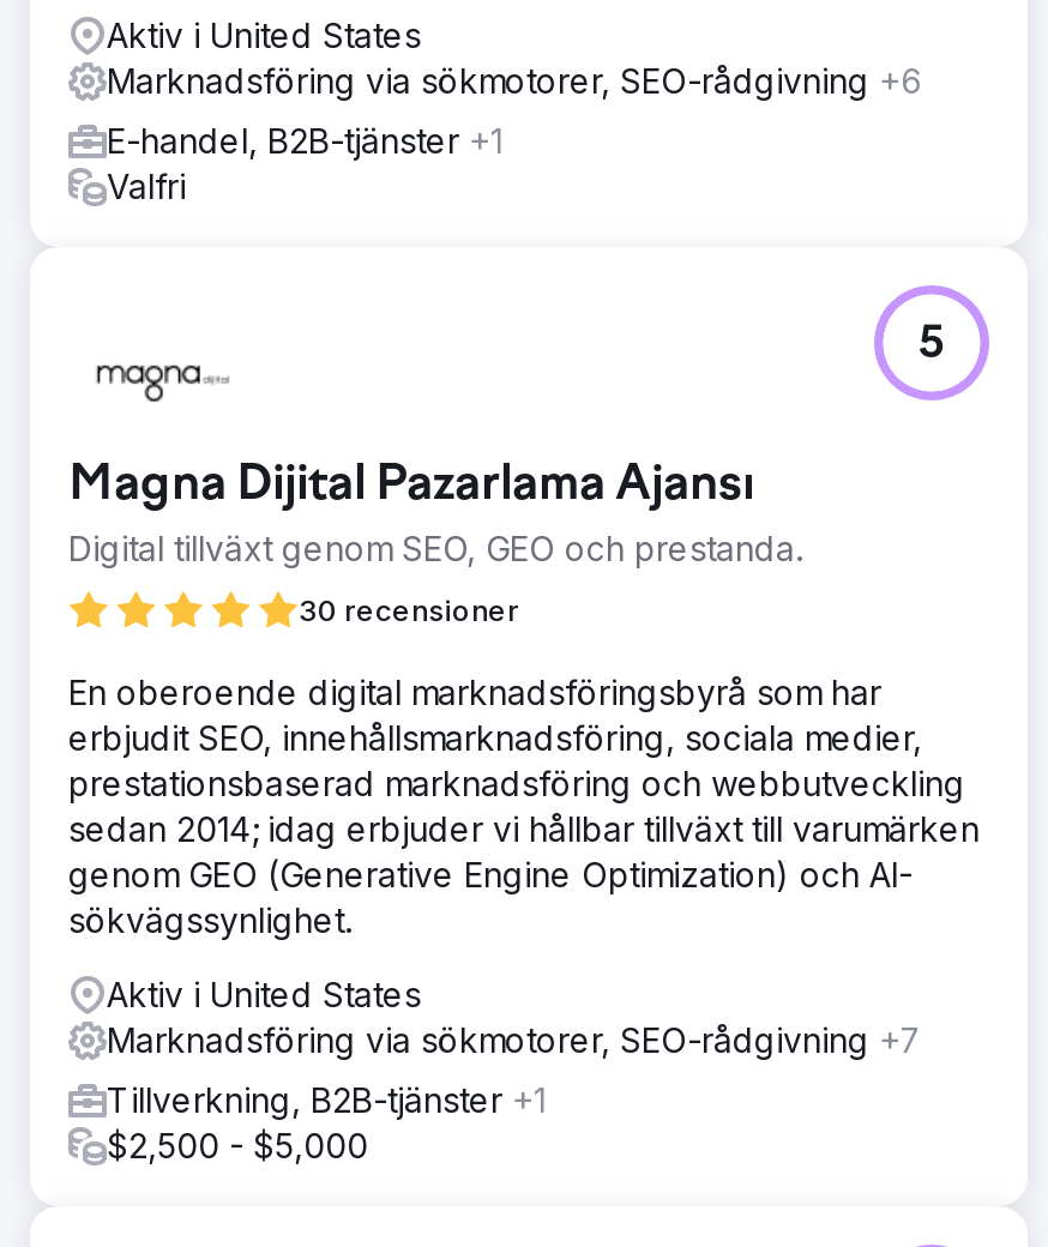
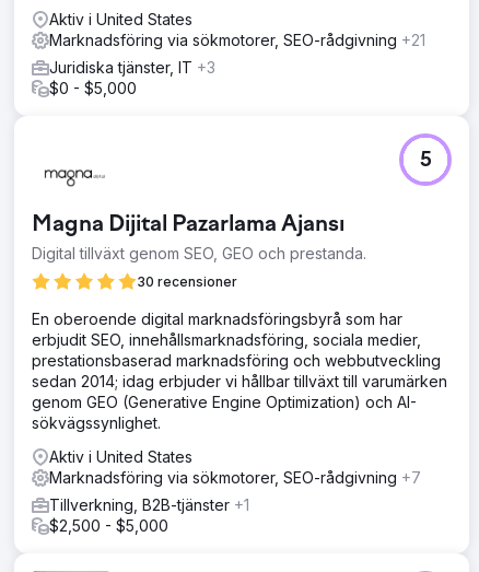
[107,59,922,100] Marknadsföring via sökmotorer, SEO-rådgivning +6 -> [49,30,425,49] Marknadsföring via sökmotorer, SEO-rådgivning +21
[107,119,502,205] E-handel, B2B-tjänster +1 | Valfri -> [49,58,215,97] Juridiska tjänster, IT +3 | $0 - $5,000

